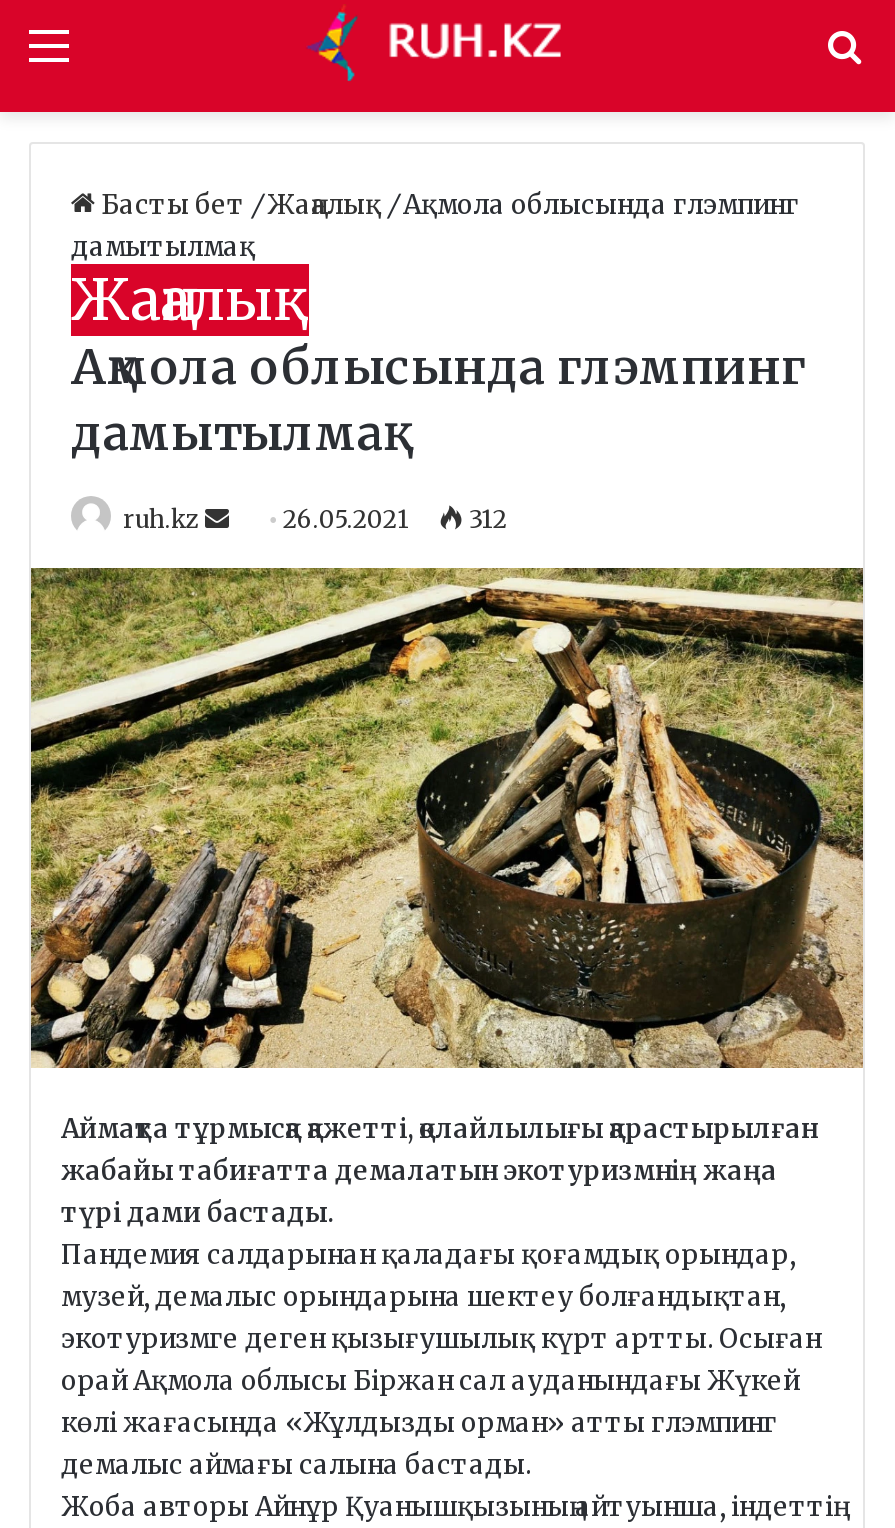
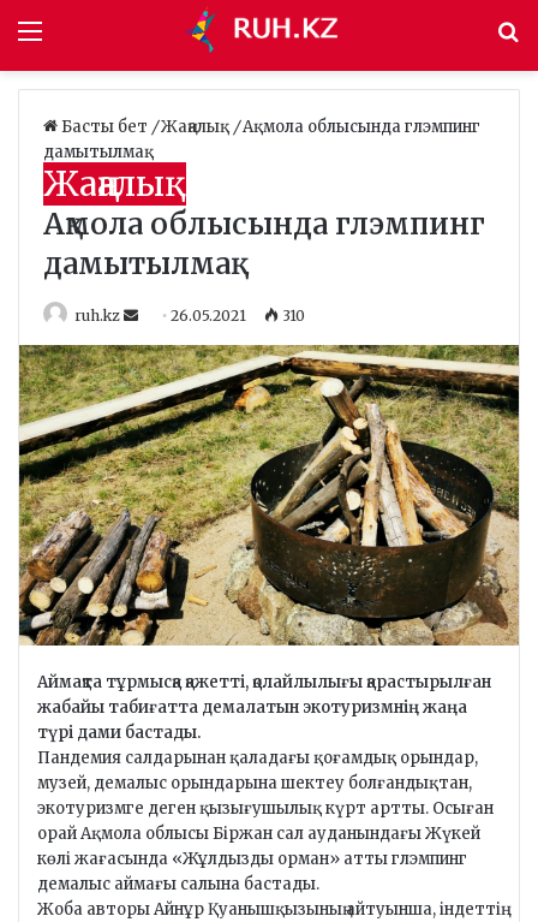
[463,504,507,534] 312 -> [279,307,305,325] 310

